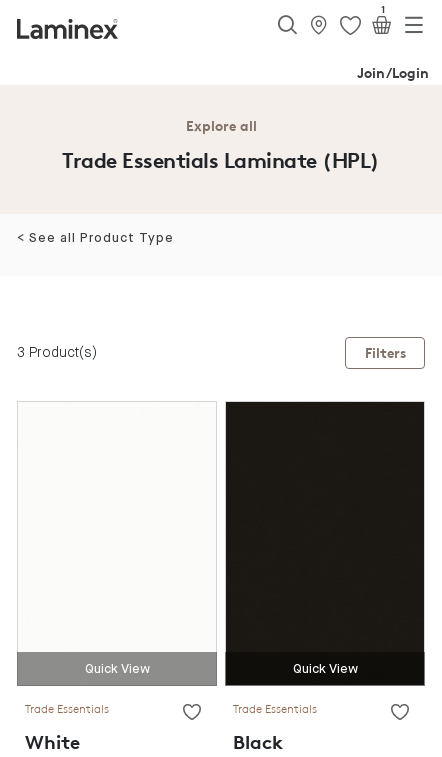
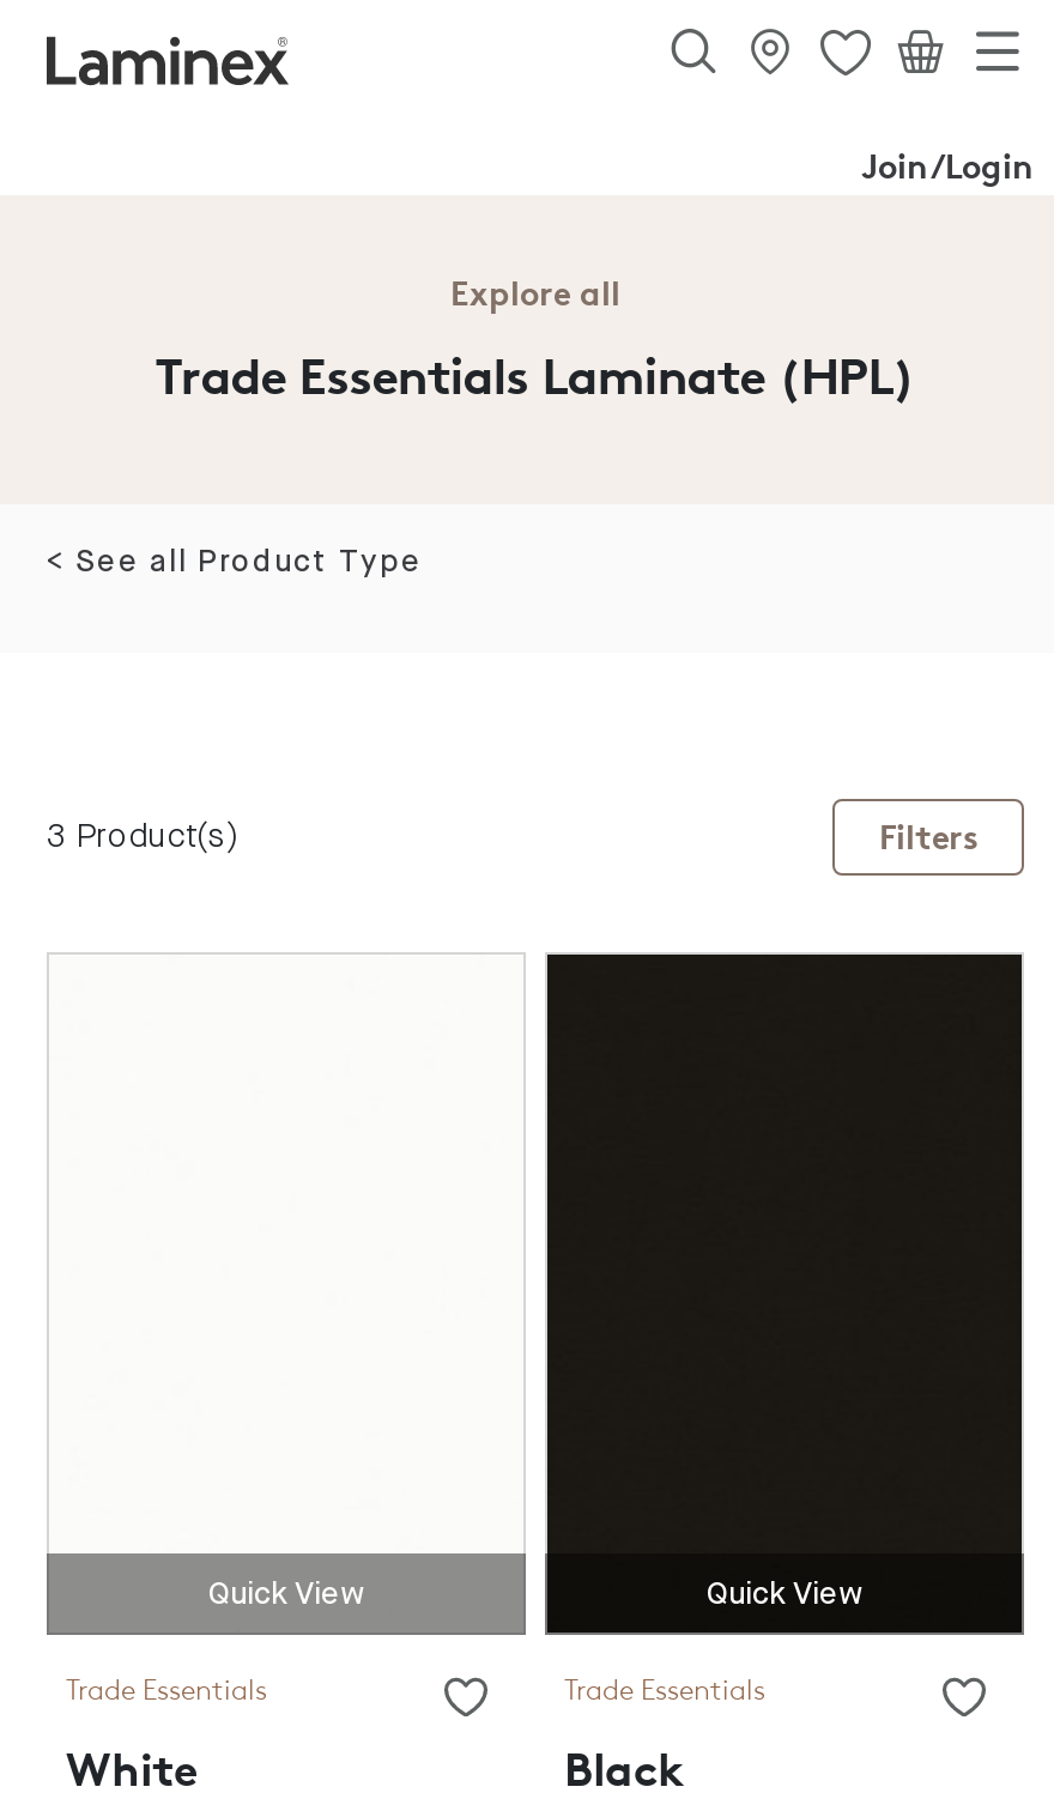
[380,2,385,15] 1 -> none

